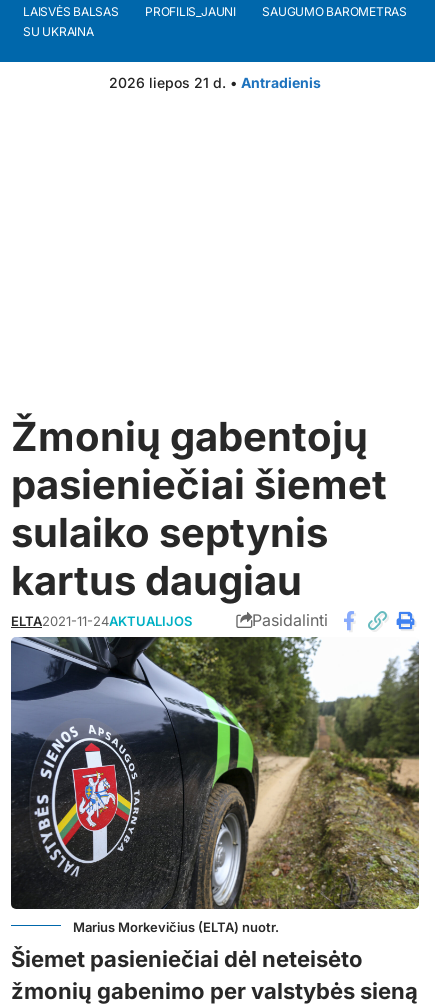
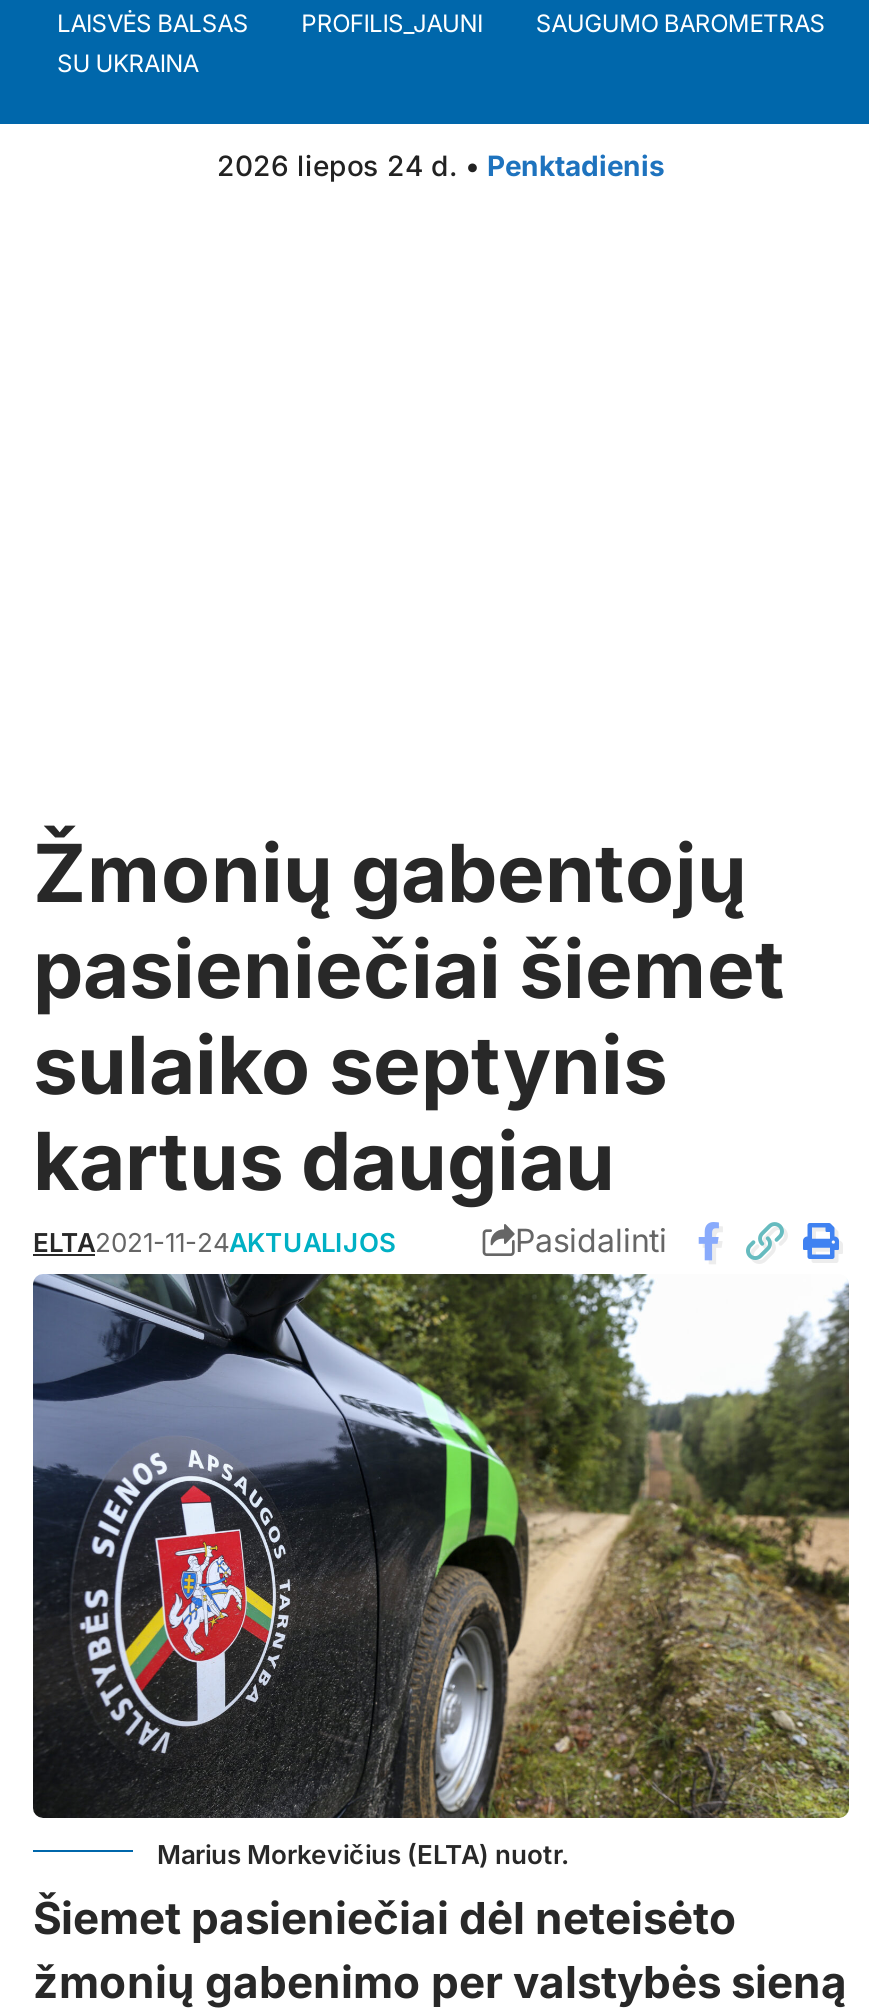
[109,74,321,91] 2026 liepos 21 d. • Antradienis -> [217,147,665,181] 2026 liepos 24 d. • Penktadienis

